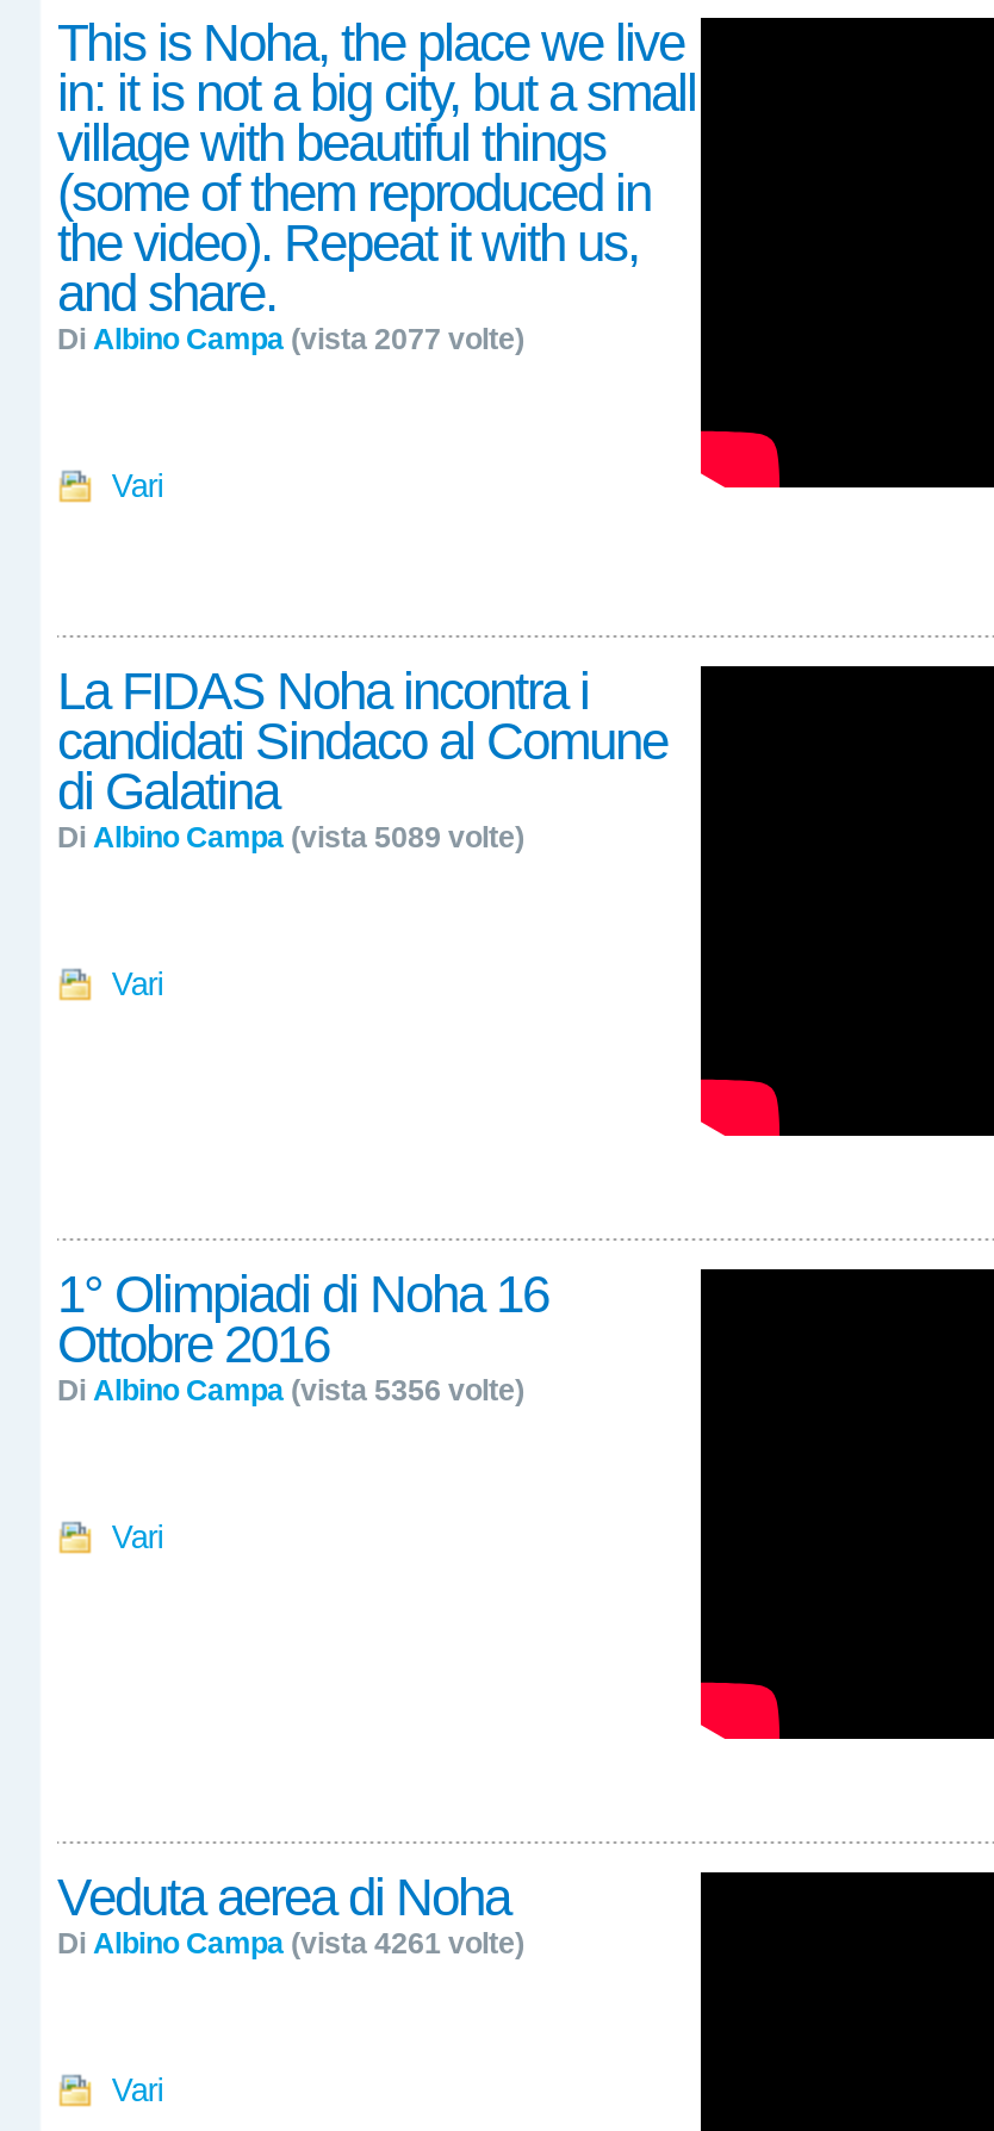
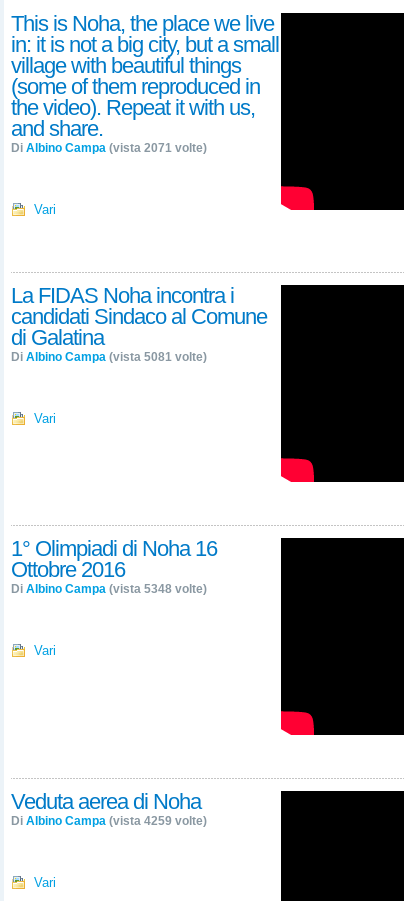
[57,323,524,356] Di Albino Campa (vista 2077 volte) -> [11,141,207,155] Di Albino Campa (vista 2071 volte)
[57,821,524,855] Di Albino Campa (vista 5089 volte) -> [11,350,207,364] Di Albino Campa (vista 5081 volte)
[57,1374,524,1408] Di Albino Campa (vista 5356 volte) -> [11,582,207,596] Di Albino Campa (vista 5348 volte)
[57,1927,524,1961] Di Albino Campa (vista 4261 volte) -> [11,814,207,828] Di Albino Campa (vista 4259 volte)

